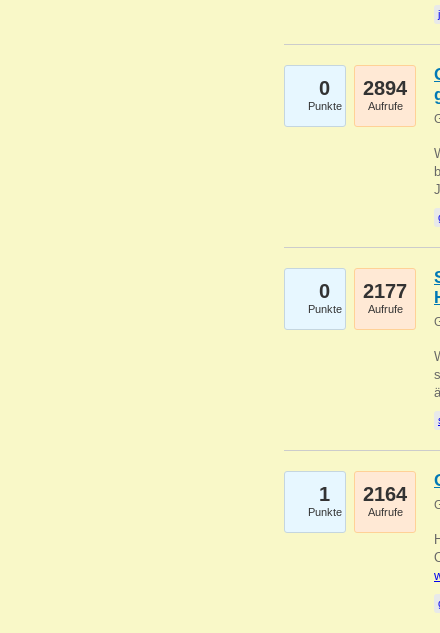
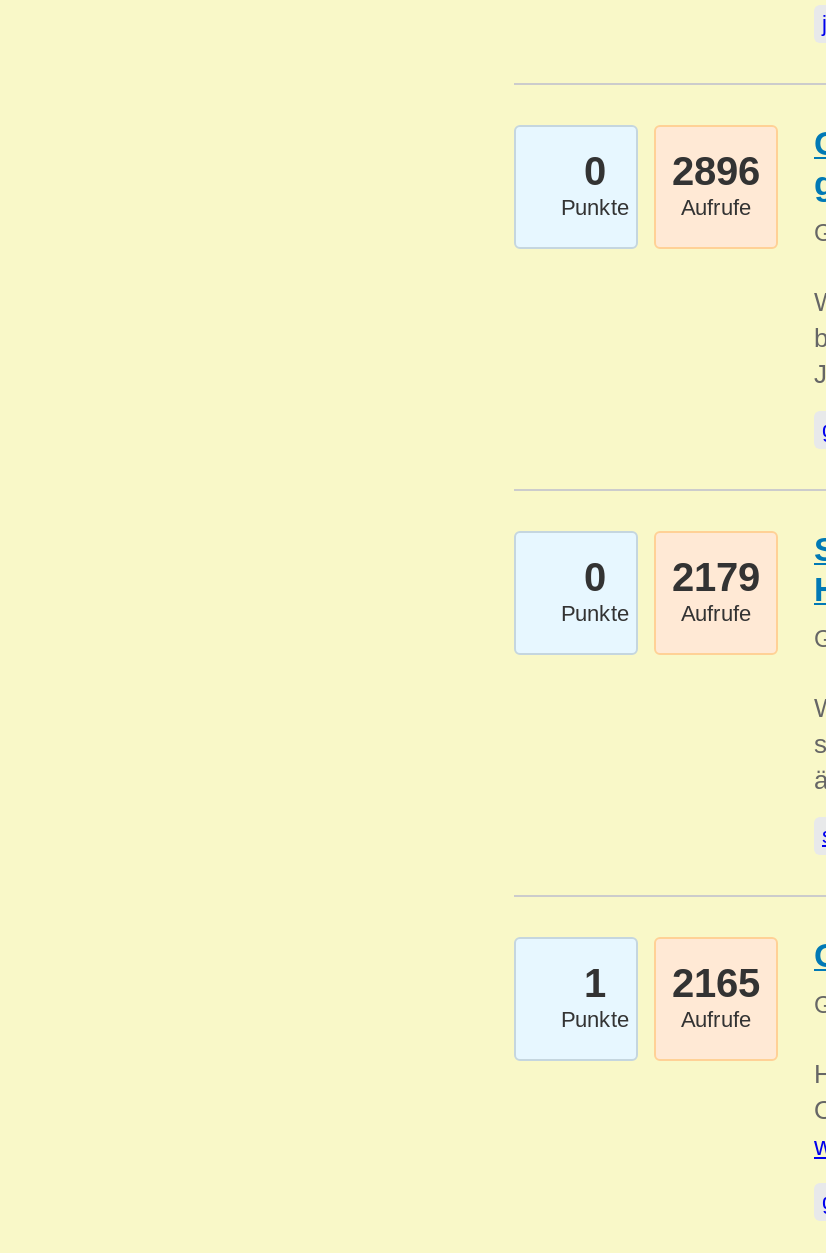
[363,77,407,99] 2894 -> [672,149,760,193] 2896
[363,280,407,302] 2177 -> [672,555,760,599] 2179
[363,483,407,505] 2164 -> [672,961,760,1005] 2165

